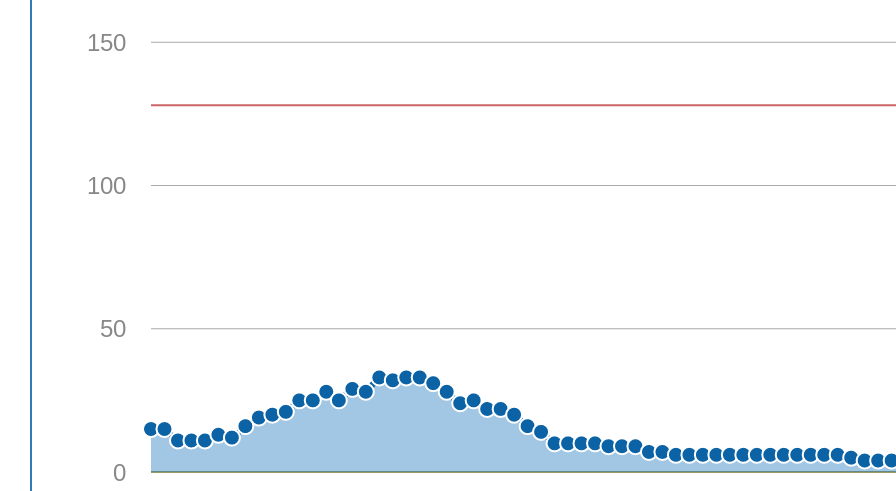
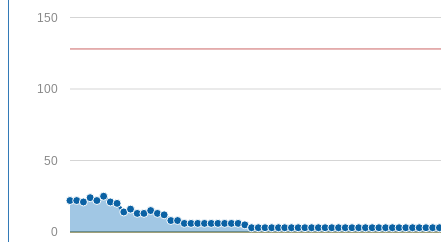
[142,368,890,472] [image] -> [65,181,423,233] [image]

